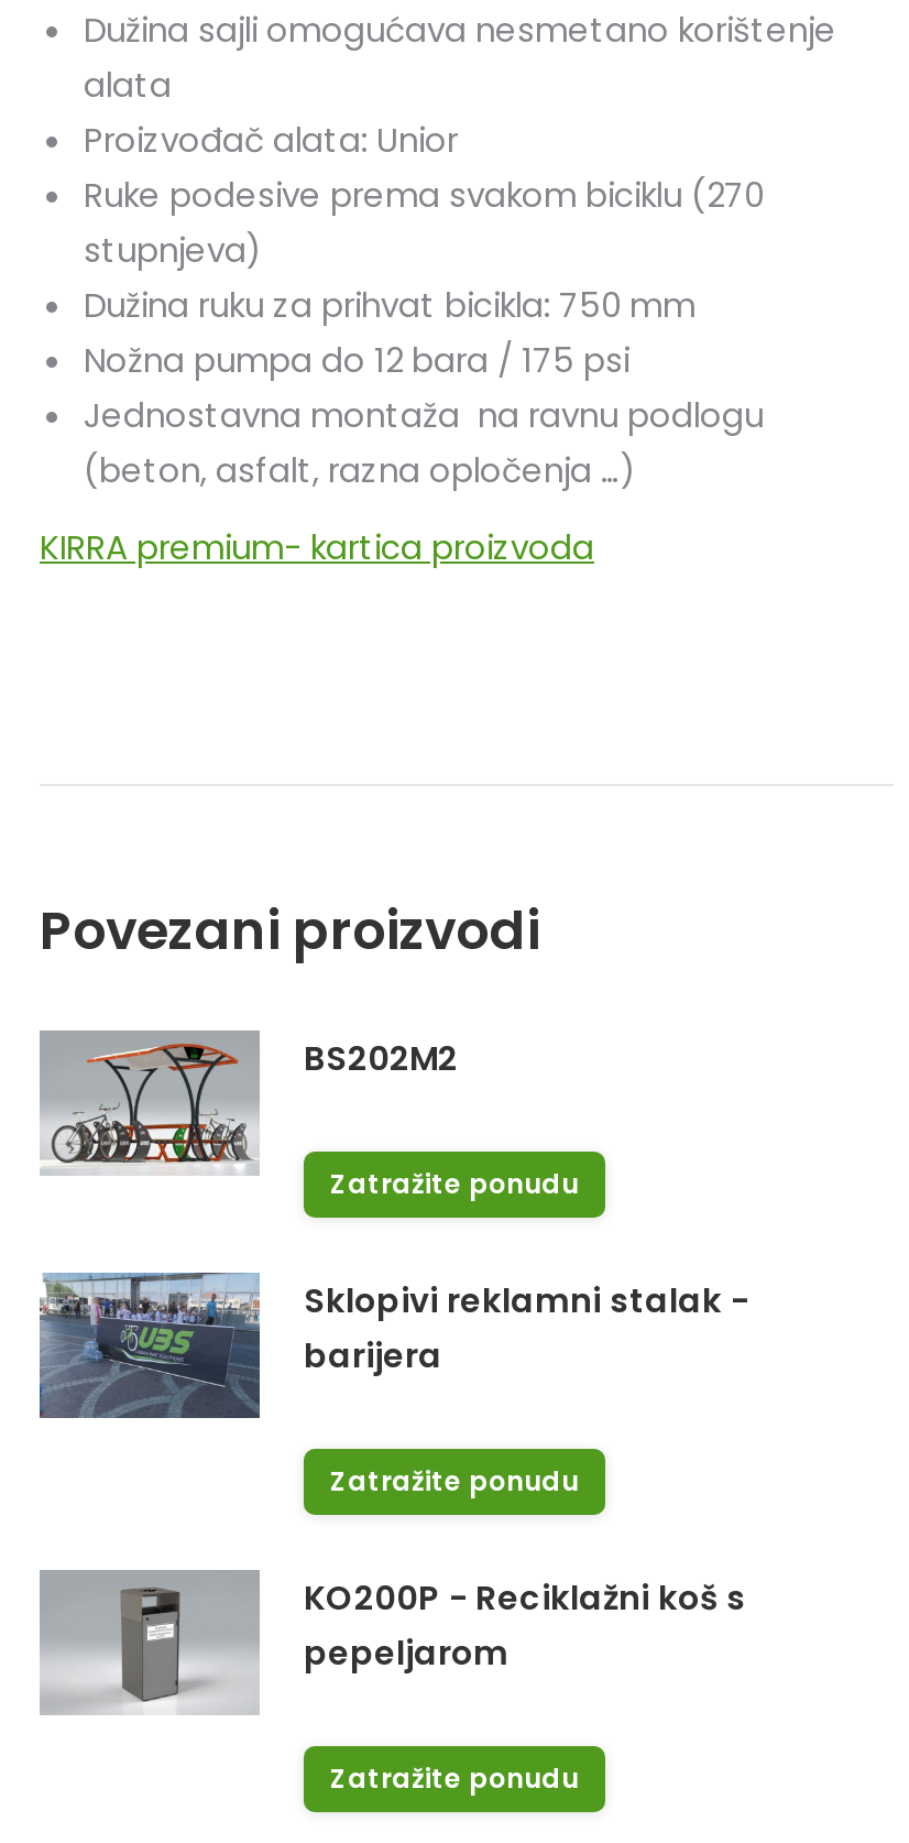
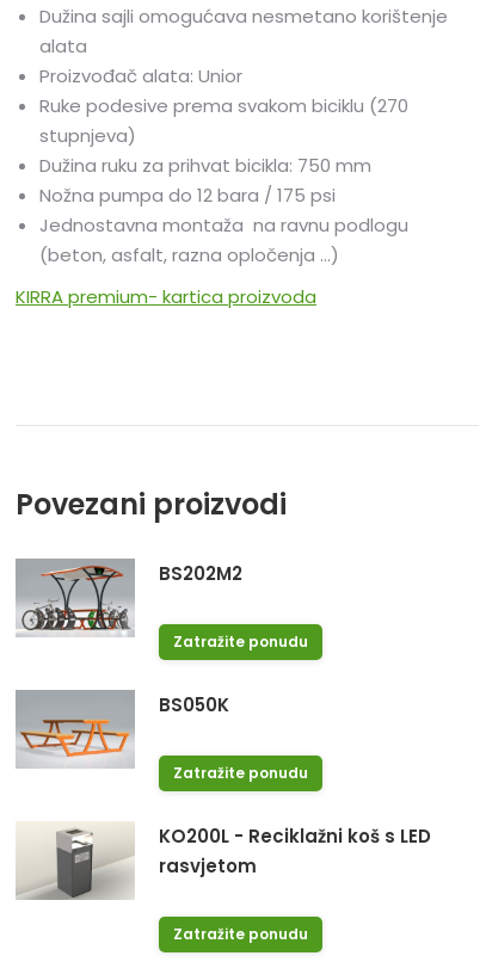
[40,1273,748,1420] [image] | Sklopivi reklamni stalak - | barijera -> [17,690,229,769] [image] | BS050K
[40,1570,746,1713] [image] | KO200P - Reciklažni koš s | pepeljarom -> [17,822,431,900] [image] | KO200L - Reciklažni koš s LED | rasvjetom

